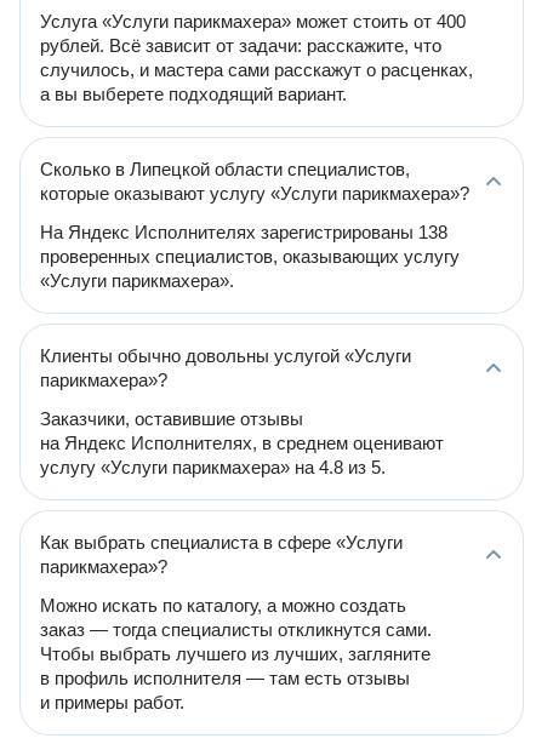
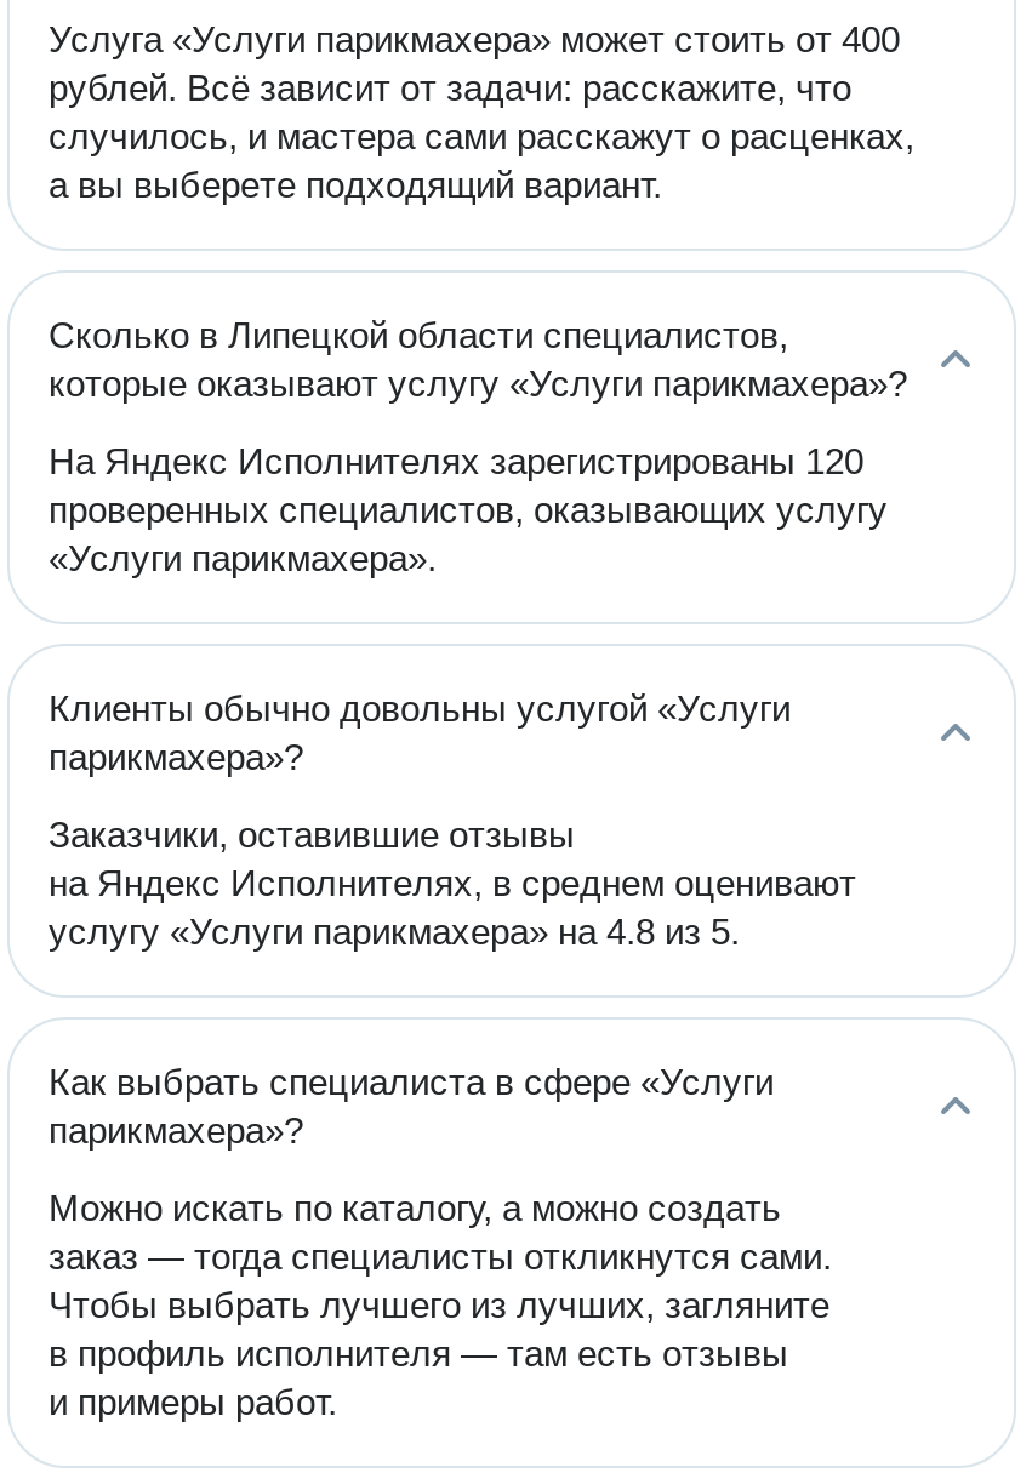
[40,222,447,242] На Яндекс Исполнителях зарегистрированы 138 -> [49,440,863,481] На Яндекс Исполнителях зарегистрированы 120

